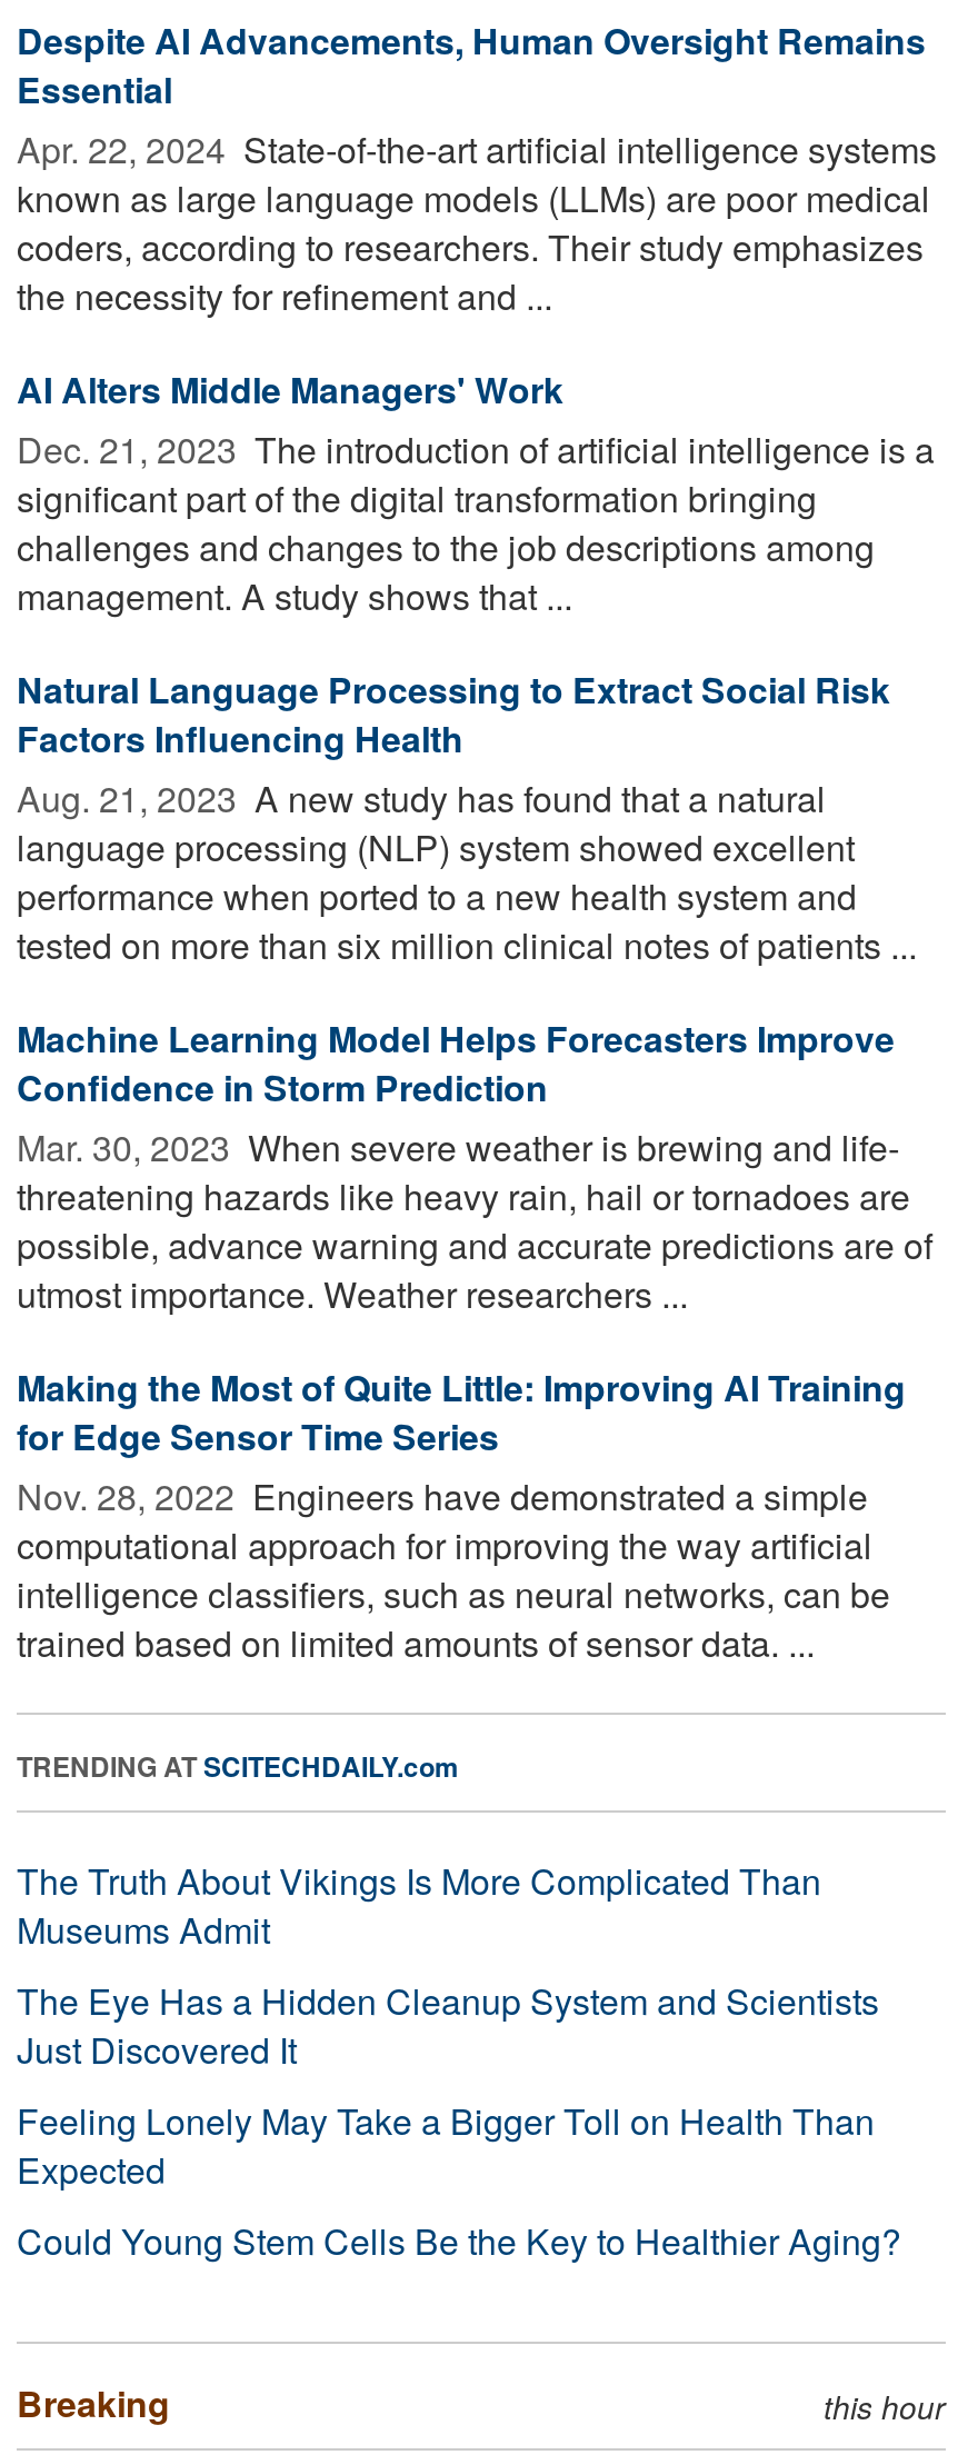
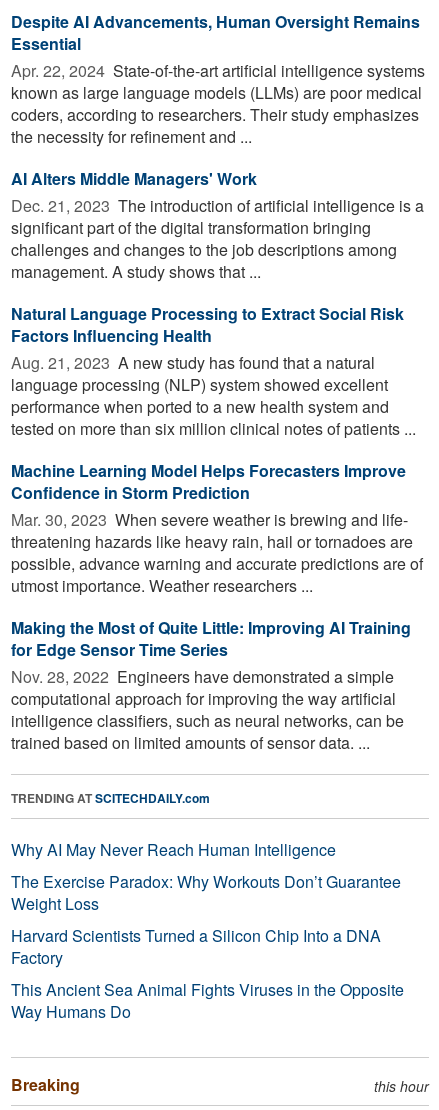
[17,1854,901,2266] The Truth About Vikings Is More Complicated Than | Museums Admit | The Eye Has a Hidden Cleanup System and Scientists | Just Discovered It | Feeling Lonely May Take a Bigger Toll on Health Than | Expected | Could Young Stem Cells Be the Key to Healthier Aging? -> [11,838,404,1023] Why AI May Never Reach Human Intelligence | The Exercise Paradox: Why Workouts Don’t Guarantee | Weight Loss | Harvard Scientists Turned a Silicon Chip Into a DNA | Factory | This Ancient Sea Animal Fights Viruses in the Opposite | Way Humans Do

